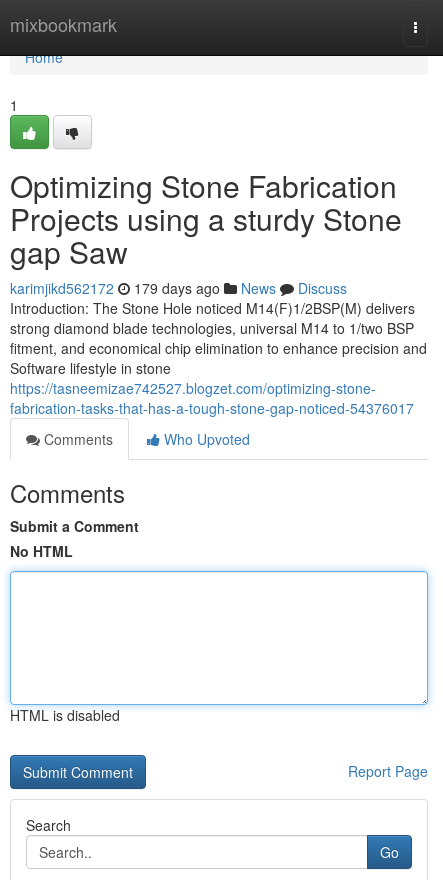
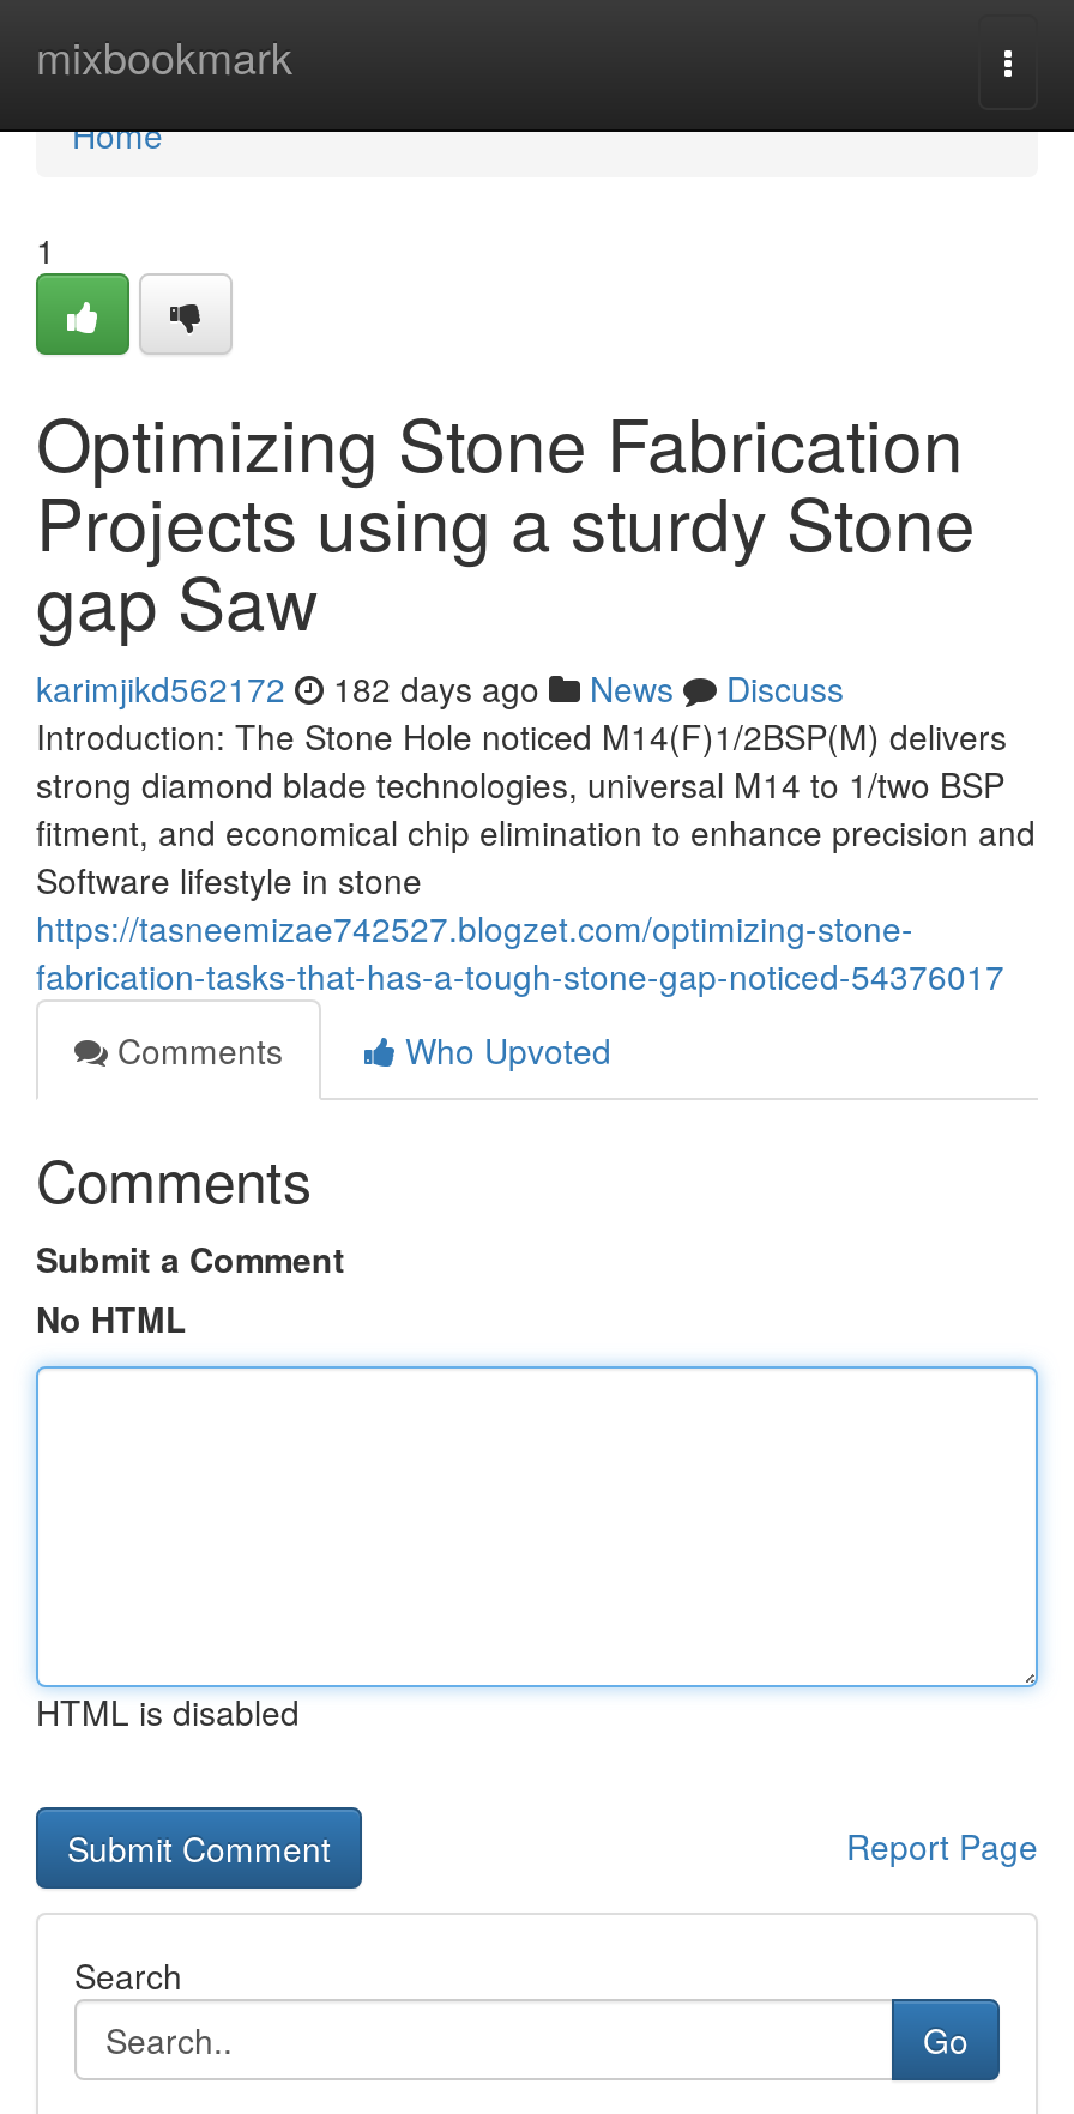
[10,278,347,298] karimjikd562172 179 days ago News Discuss -> [36,664,844,712] karimjikd562172 182 days ago News Discuss

